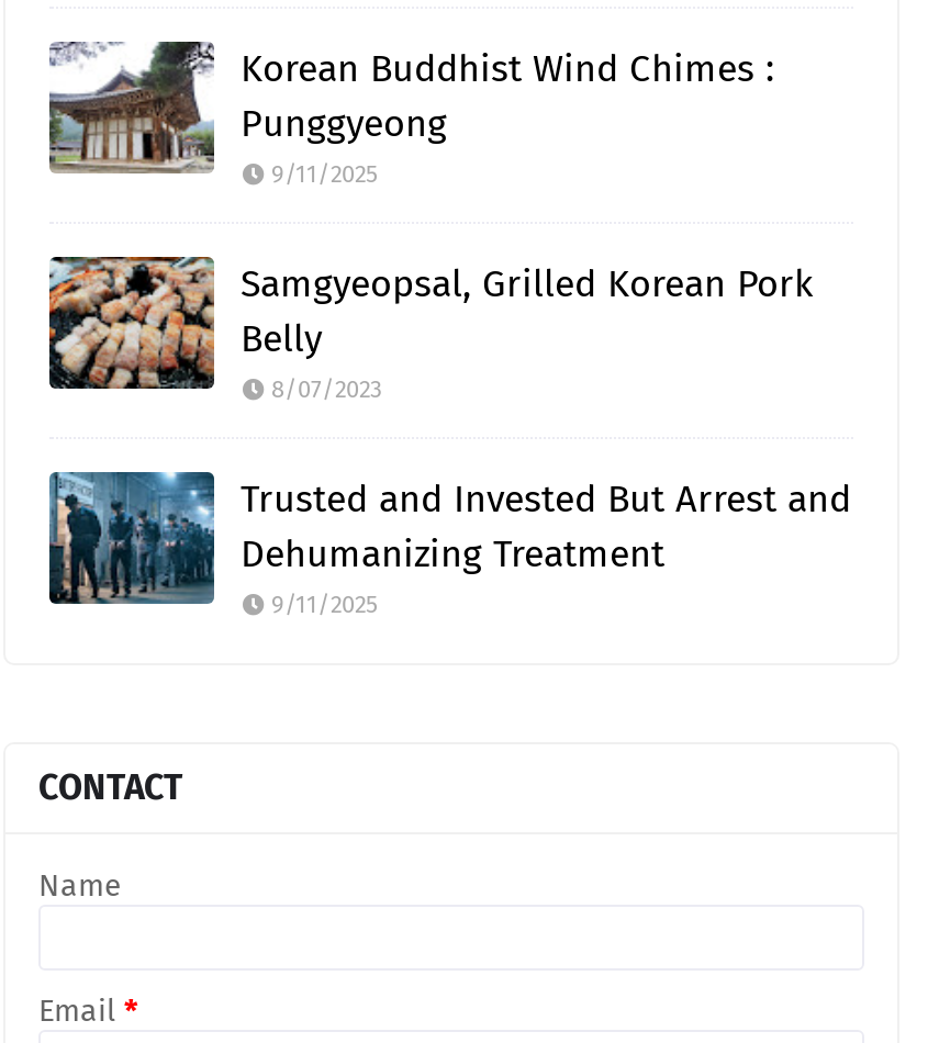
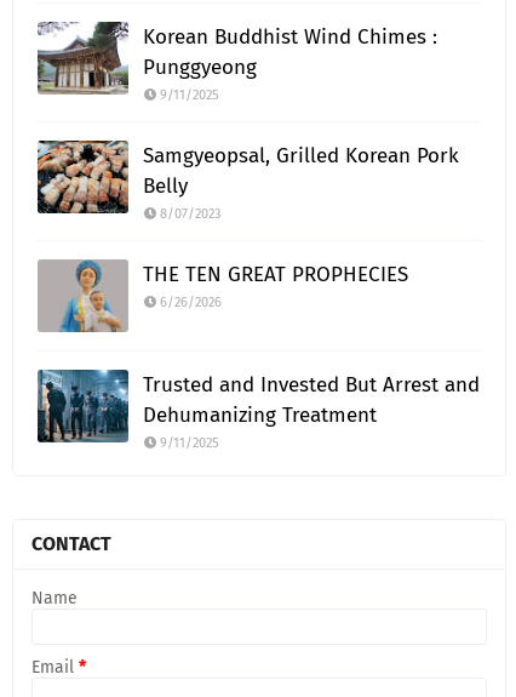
none -> [38,259,408,333] [image] | THE TEN GREAT PROPHECIES | 6/26/2026

